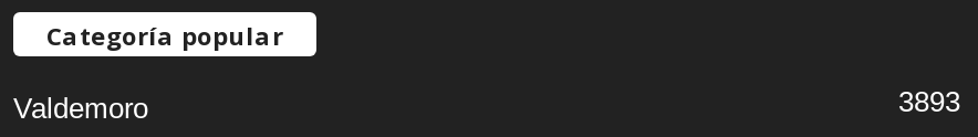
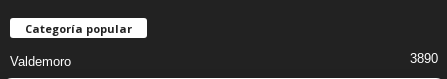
[898,85,960,118] 3893 -> [410,51,438,66] 3890

